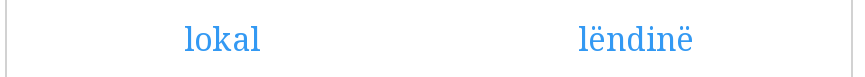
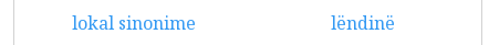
[184,17,260,61] lokal -> [71,11,195,35] lokal sinonime

